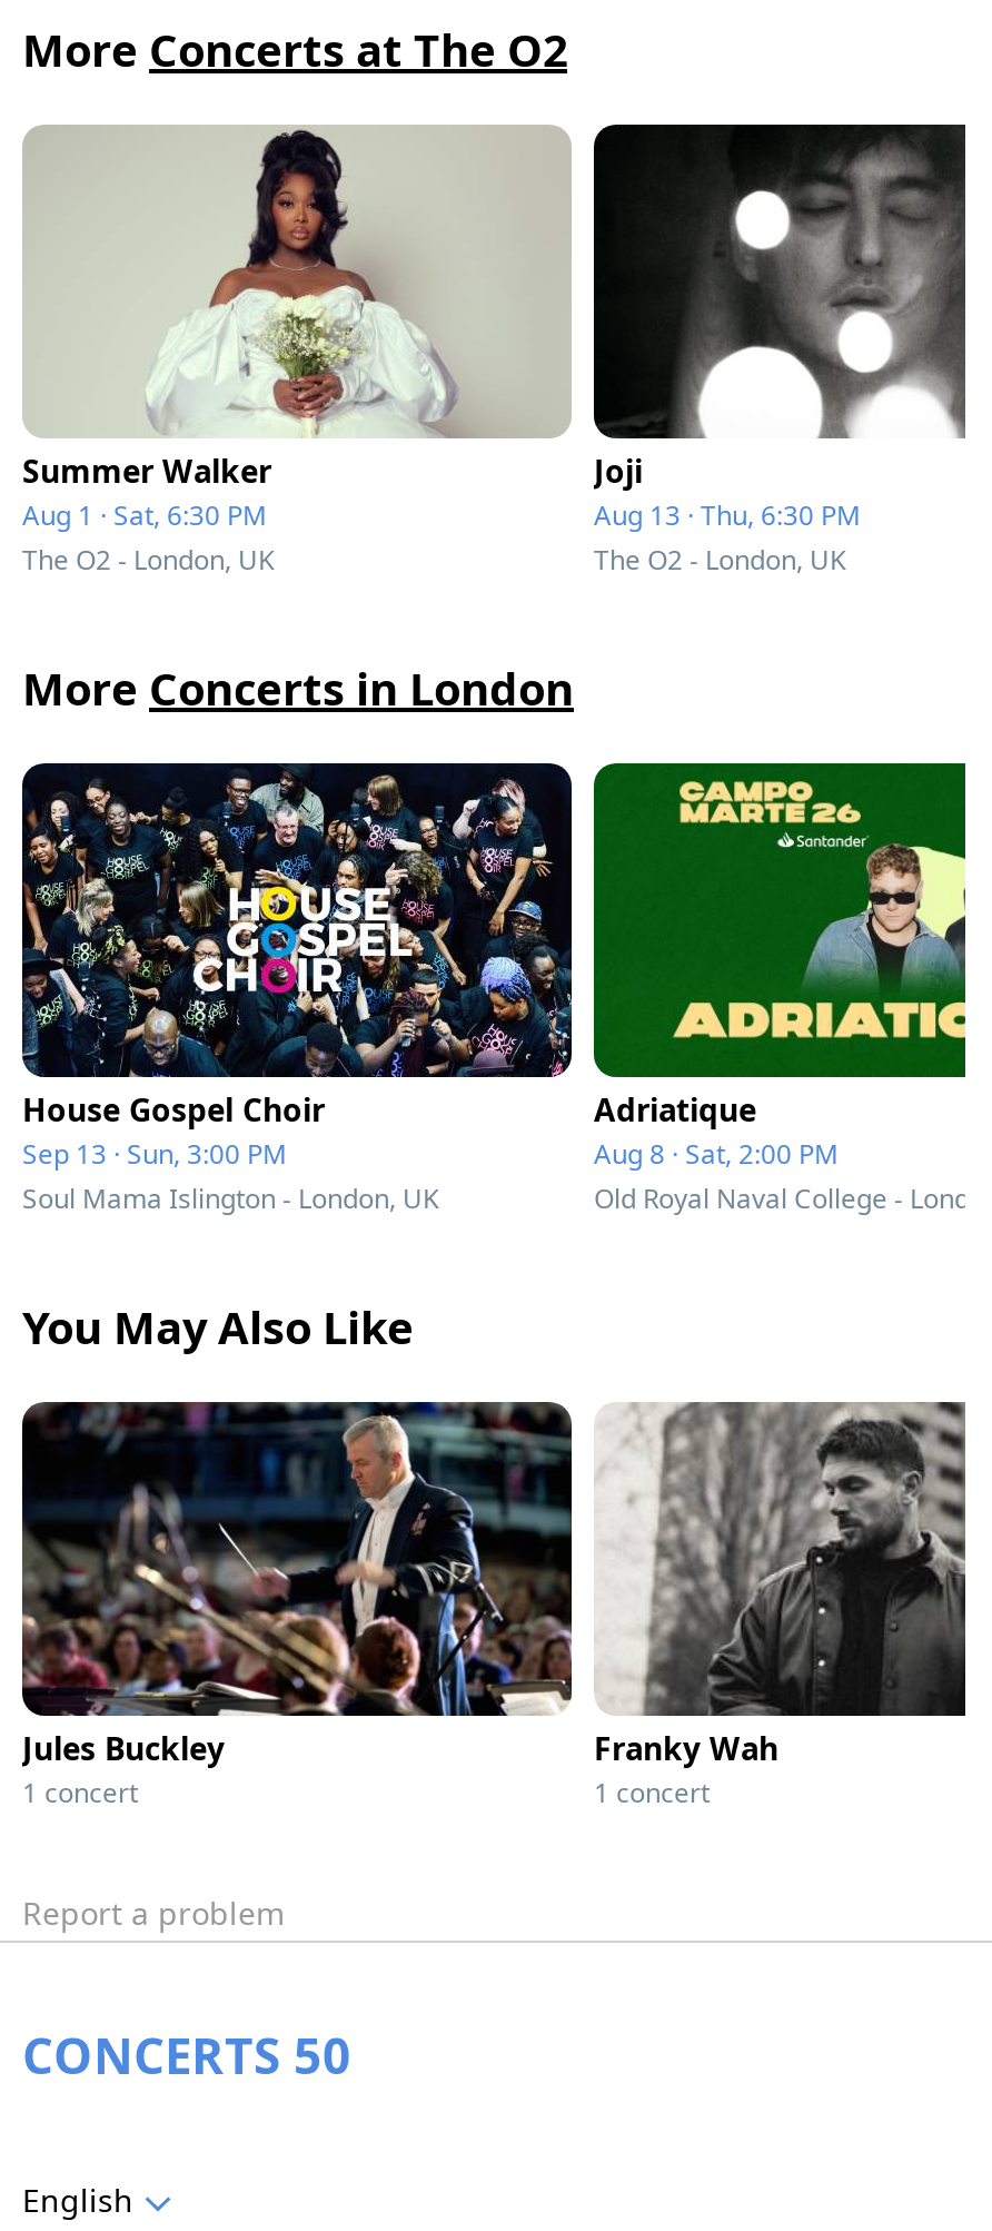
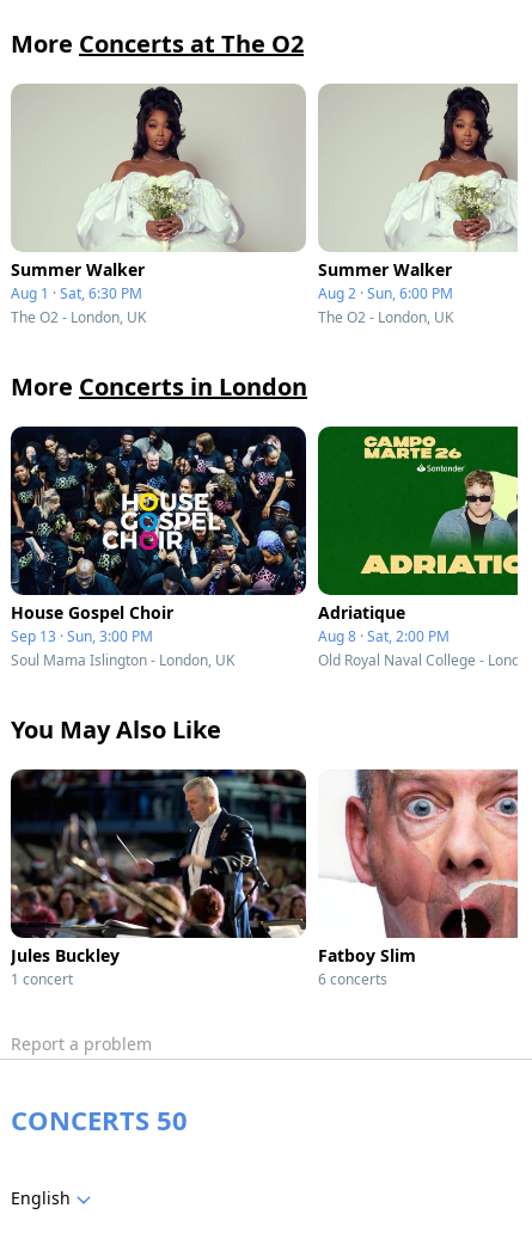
[592,122,968,534] [image] | Joji | Aug 13 · Thu, 6:30 PM -> [318,84,518,303] [image] | Summer Walker | Aug 2 · Sun, 6:00 PM
[594,1402,968,1812] [image] | Franky Wah | 1 concert -> [318,769,519,989] [image] | Fatboy Slim | 6 concerts

